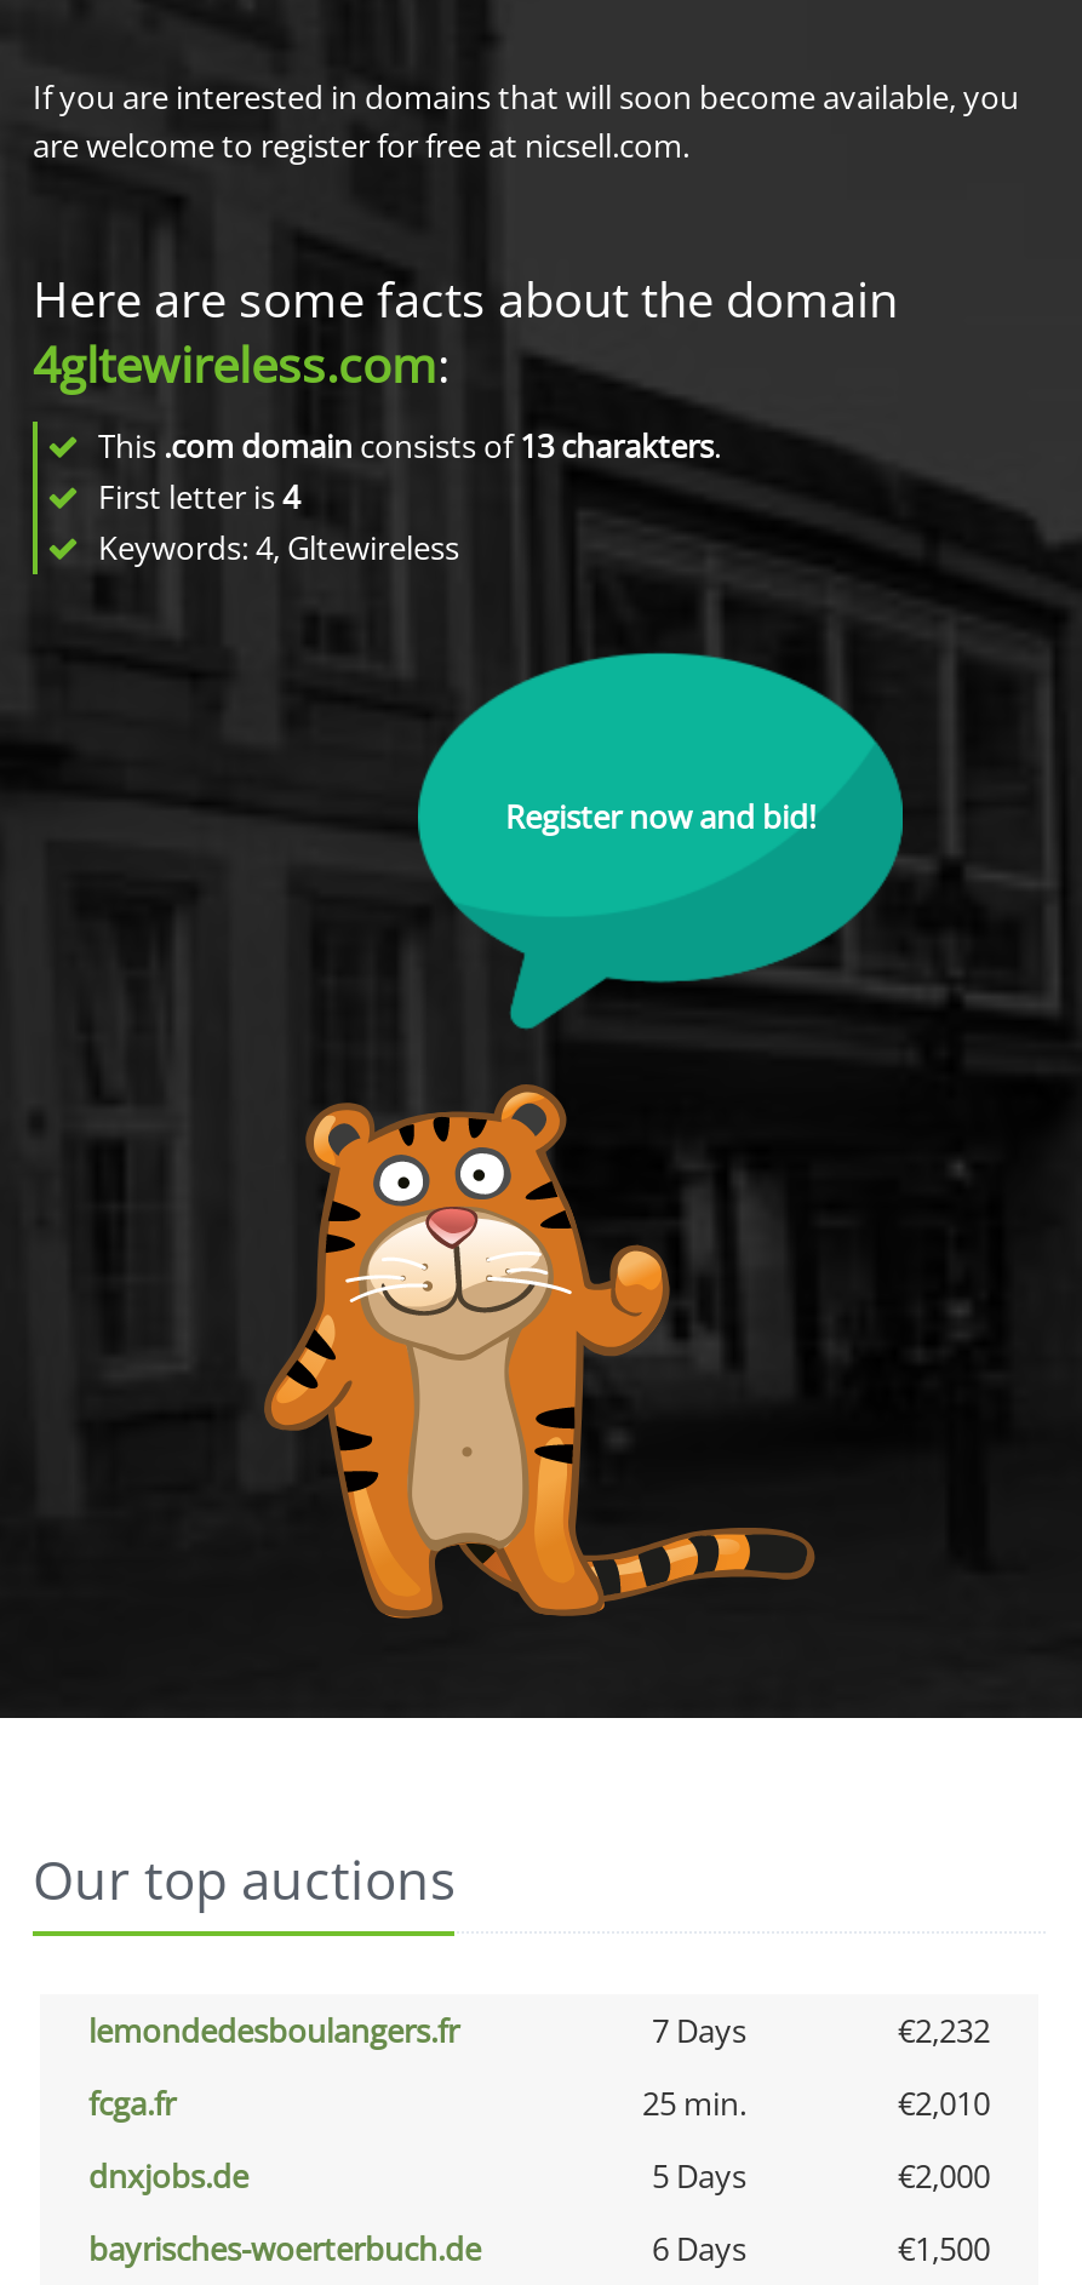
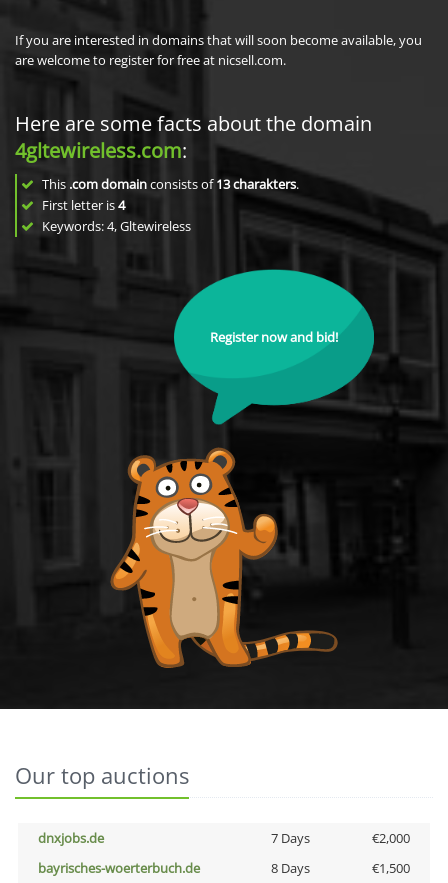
[88,2009,990,2125] lemondedesboulangers.fr | 7 Days | €2,232 | fcga.fr | 25 min. | €2,010 -> none
[652,2154,746,2198] 5 Days -> [270,829,309,847] 7 Days
[652,2227,746,2270] 6 Days -> [270,859,309,877] 8 Days

